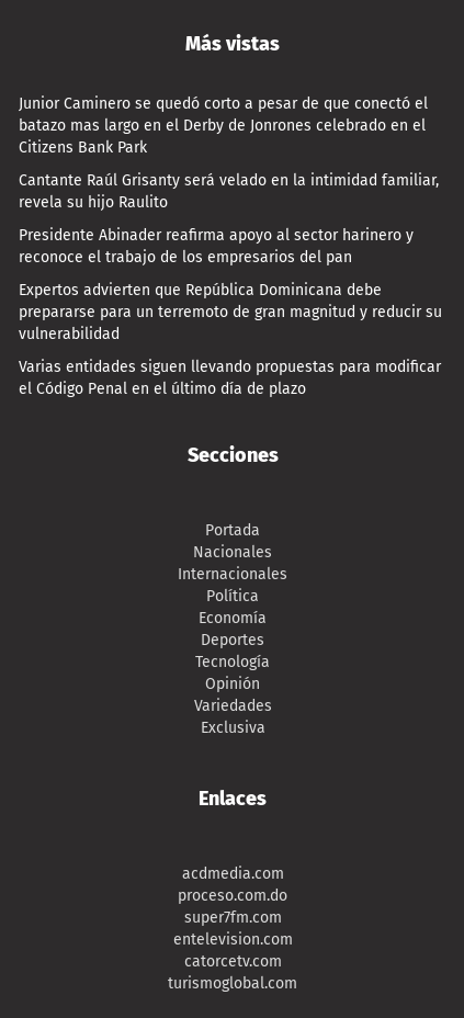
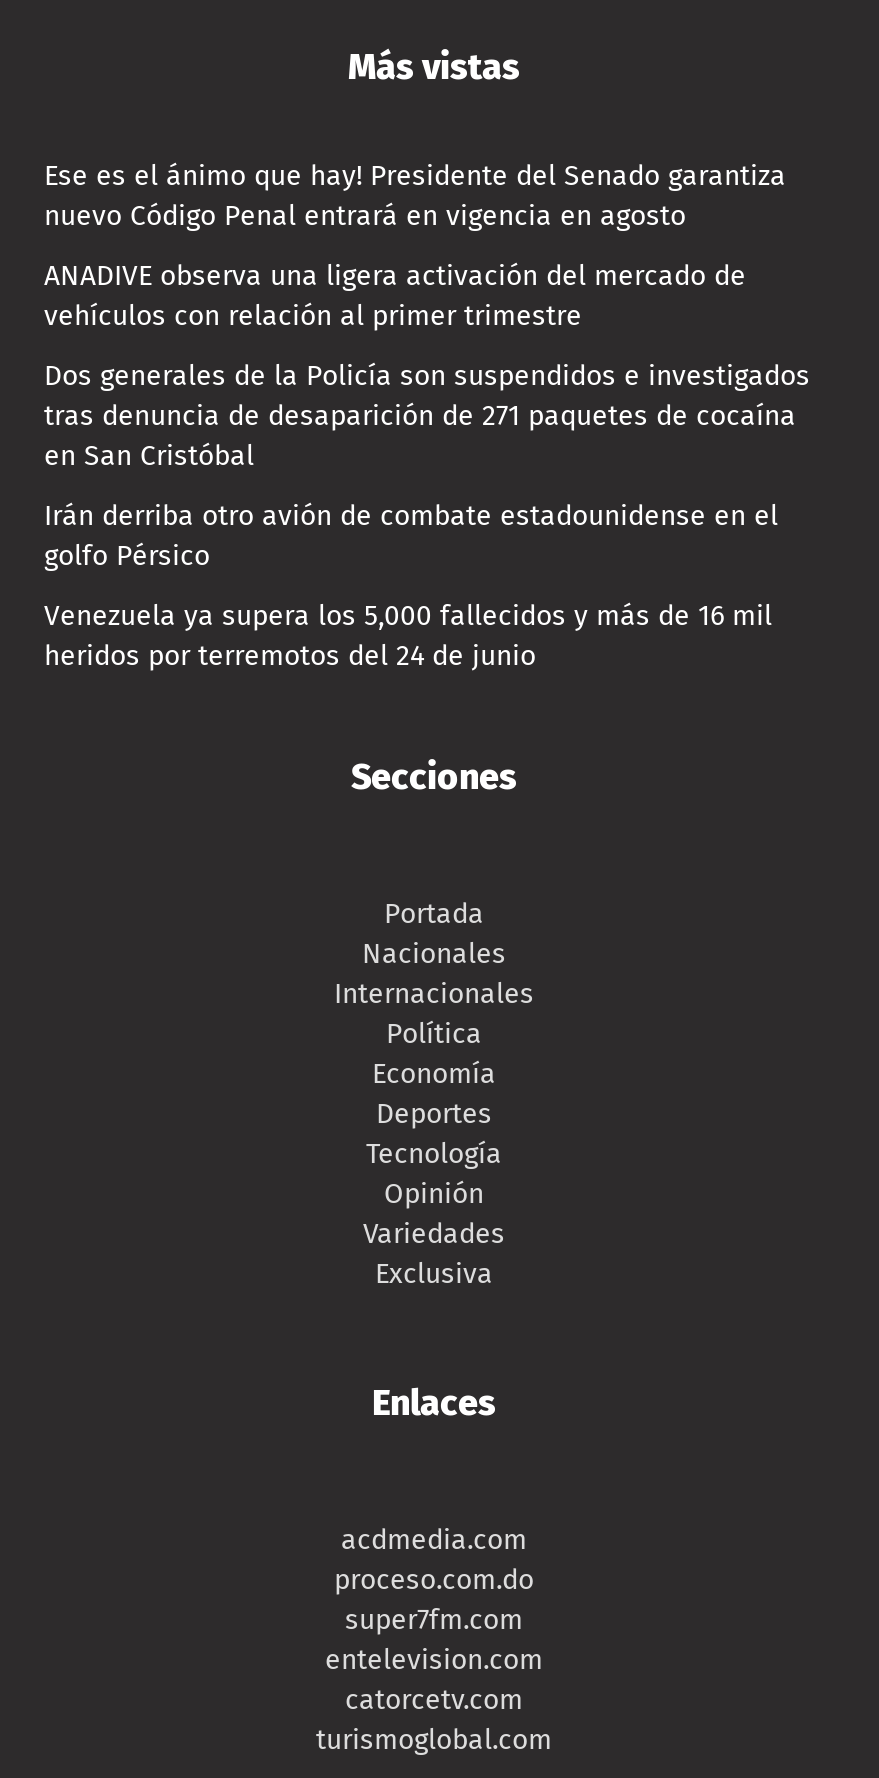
[19,94,428,156] Junior Caminero se quedó corto a pesar de que conectó el | batazo mas largo en el Derby de Jonrones celebrado en el | Citizens Bank Park -> [44,158,786,232] Ese es el ánimo que hay! Presidente del Senado garantiza | nuevo Código Penal entrará en vigencia en agosto
[19,171,439,211] Cantante Raúl Grisanty será velado en la intimidad familiar, | revela su hijo Raulito -> [44,258,746,332] ANADIVE observa una ligera activación del mercado de | vehículos con relación al primer trimestre
[19,226,414,266] Presidente Abinader reafirma apoyo al sector harinero y | reconoce el trabajo de los empresarios del pan -> [44,358,810,472] Dos generales de la Policía son suspendidos e investigados | tras denuncia de desaparición de 271 paquetes de cocaína | en San Cristóbal
[19,280,442,343] Expertos advierten que República Dominicana debe | prepararse para un terremoto de gran magnitud y reducir su | vulnerabilidad -> [44,498,778,572] Irán derriba otro avión de combate estadounidense en el | golfo Pérsico
[19,357,441,398] Varias entidades siguen llevando propuestas para modificar | el Código Penal en el último día de plazo -> [44,598,772,672] Venezuela ya supera los 5,000 fallecidos y más de 16 mil | heridos por terremotos del 24 de junio

